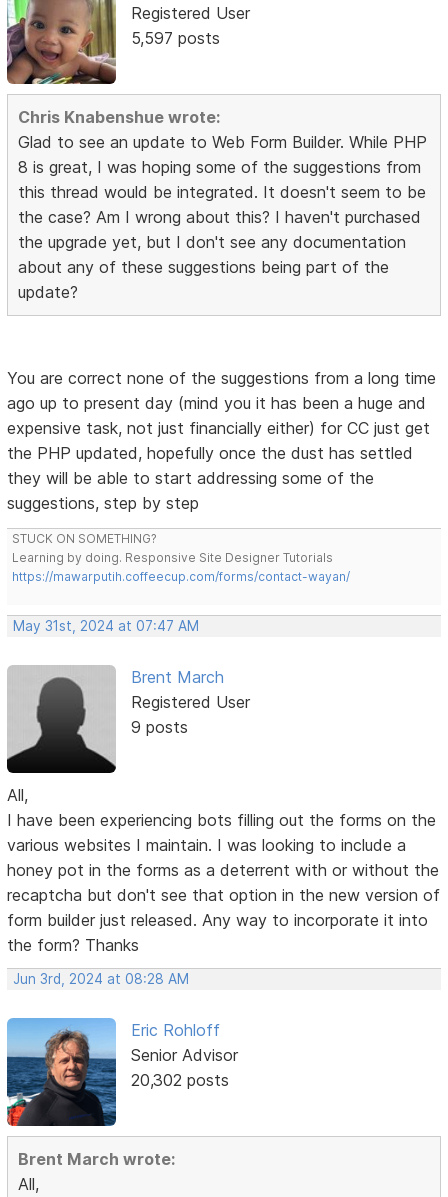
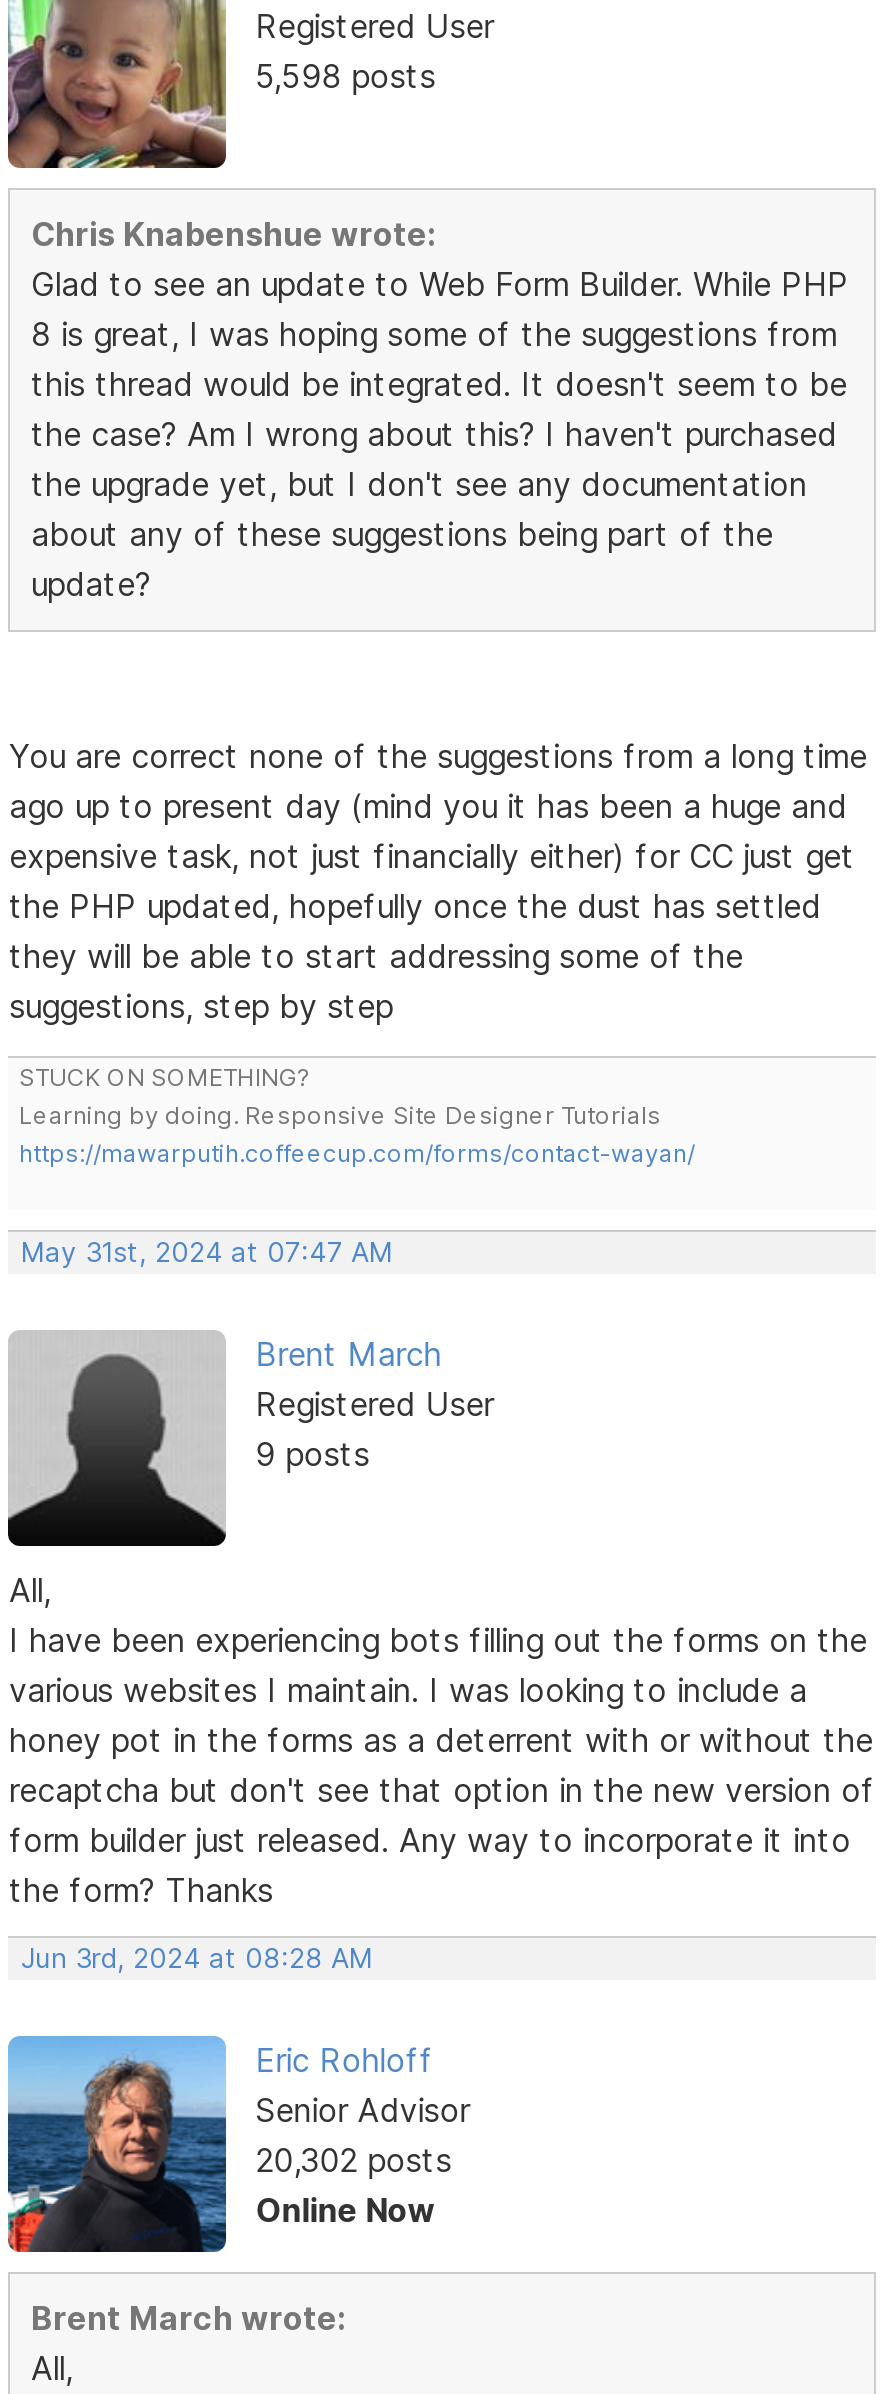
[131,27,220,47] 5,597 posts -> [255,55,435,95] 5,598 posts
none -> [255,2190,435,2230] Online Now

